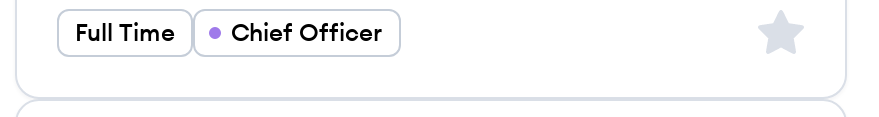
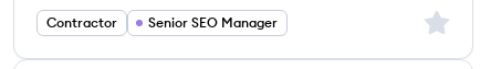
[75,17,383,47] Full Time | Chief Officer -> [46,14,278,31] Contractor | Senior SEO Manager

